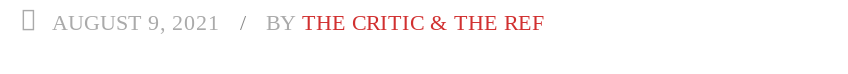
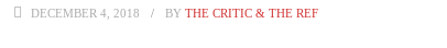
[52,10,544,34] AUGUST 9, 2021 BY THE CRITIC & THE REF -> [31,7,318,20] DECEMBER 4, 2018 BY THE CRITIC & THE REF

